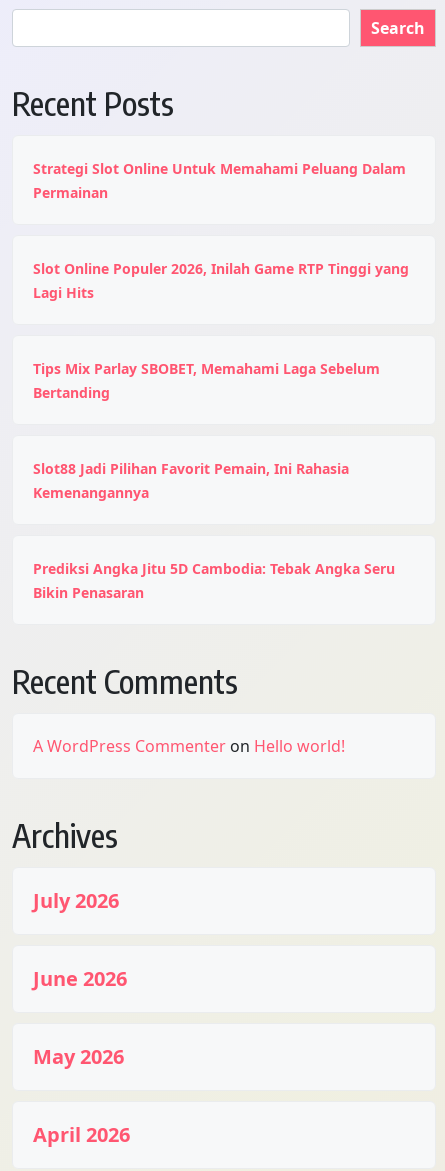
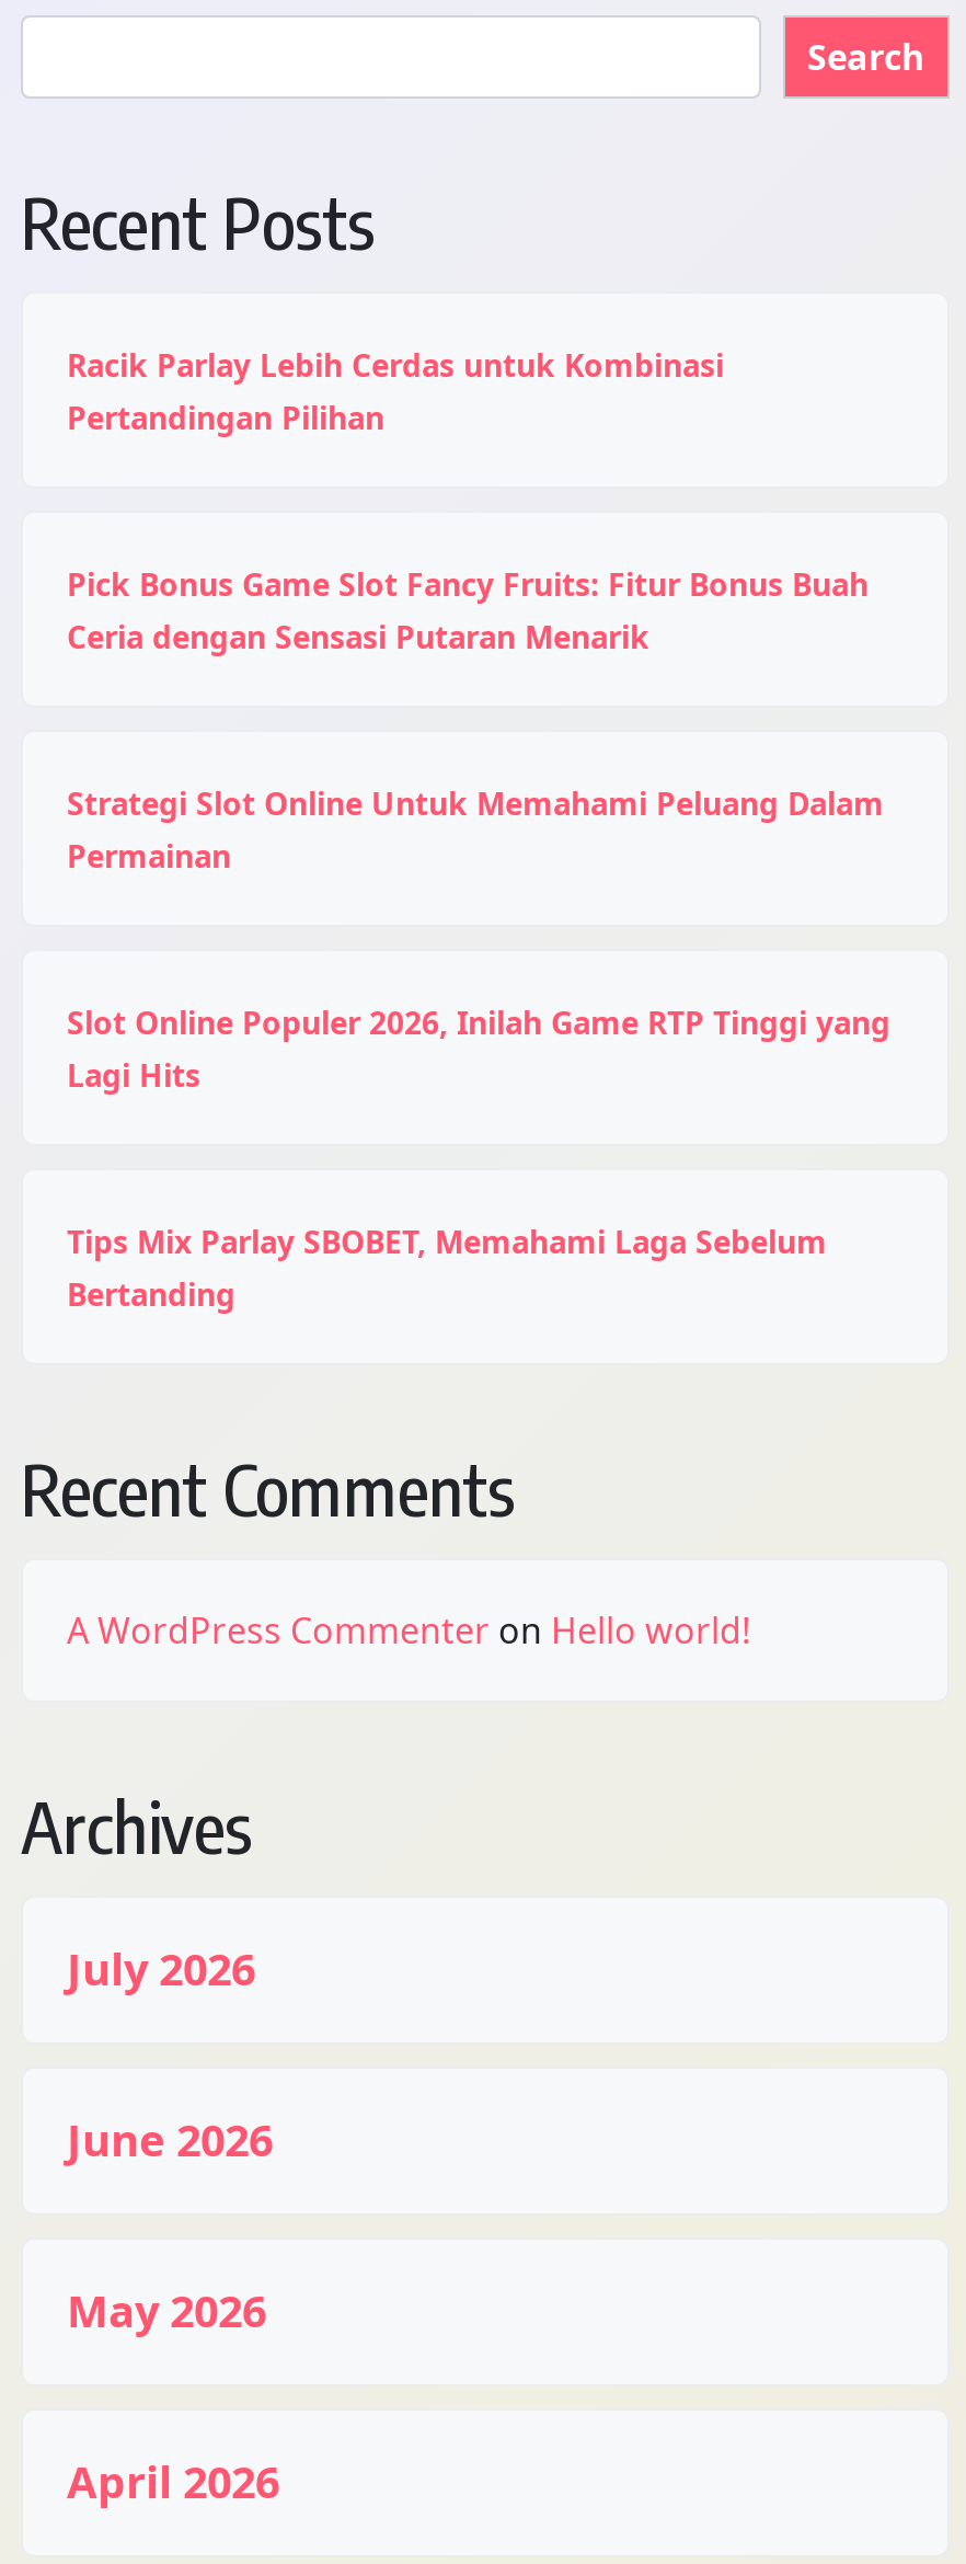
none -> [67,344,724,438] Racik Parlay Lebih Cerdas untuk Kombinasi | Pertandingan Pilihan
none -> [67,563,869,657] Pick Bonus Game Slot Fancy Fruits: Fitur Bonus Buah | Ceria dengan Sensasi Putaran Menarik
moved [33,159,409,402] -> [67,782,890,1314]: Strategi Slot Online Untuk Memahami Peluang Dalam | Permainan | Slot Online Populer 2026, Inilah Game RTP Tinggi yang | Lagi Hits | Tips Mix Parlay SBOBET, Memahami Laga Sebelum | Bertanding
[33,459,349,502] Slot88 Jadi Pilihan Favorit Pemain, Ini Rahasia | Kemenangannya -> none
[33,559,395,602] Prediksi Angka Jitu 5D Cambodia: Tebak Angka Seru | Bikin Penasaran -> none

